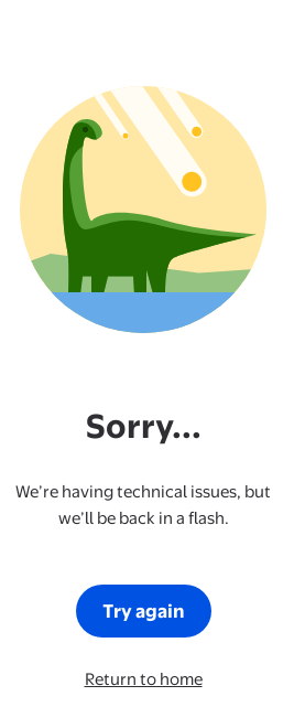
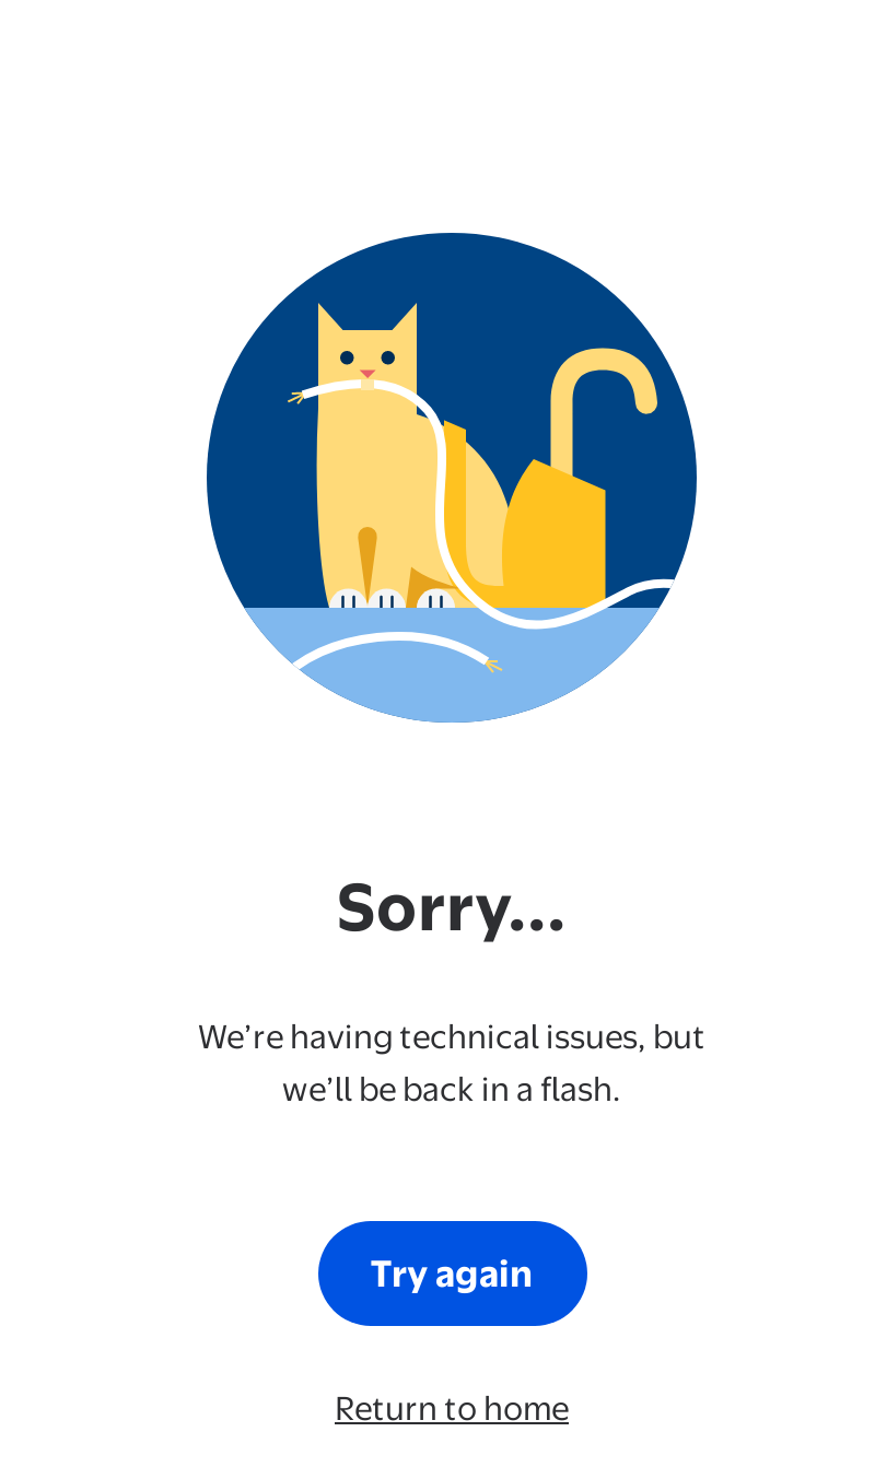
[20,86,266,308] [image] -> [205,231,699,674] [image]

